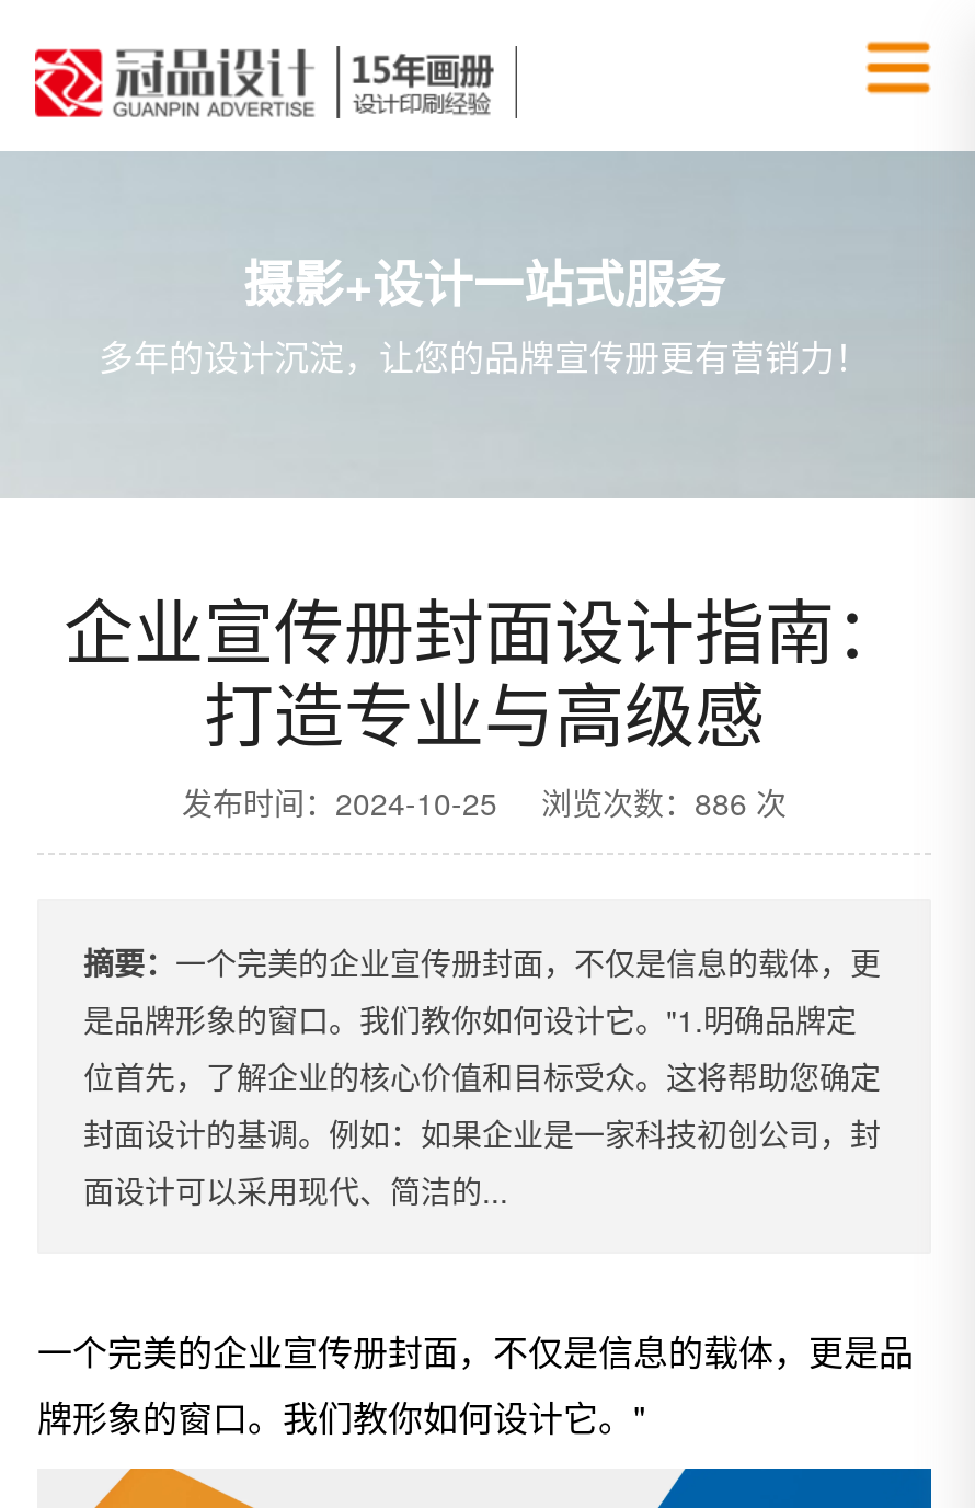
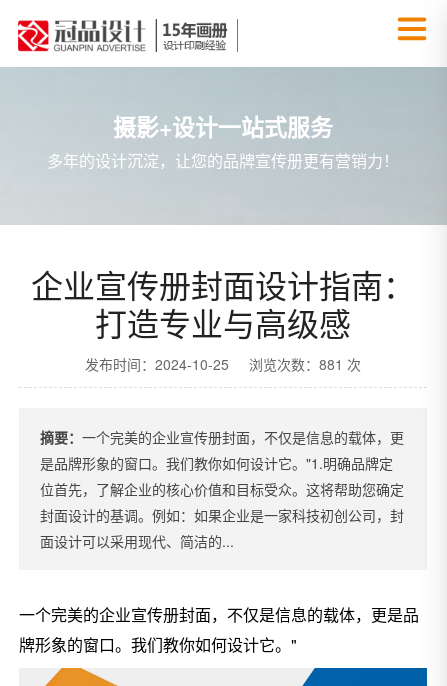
[182,779,787,823] 发布时间：2024-10-25 浏览次数：886 次 -> [85,353,361,373] 发布时间：2024-10-25 浏览次数：881 次

